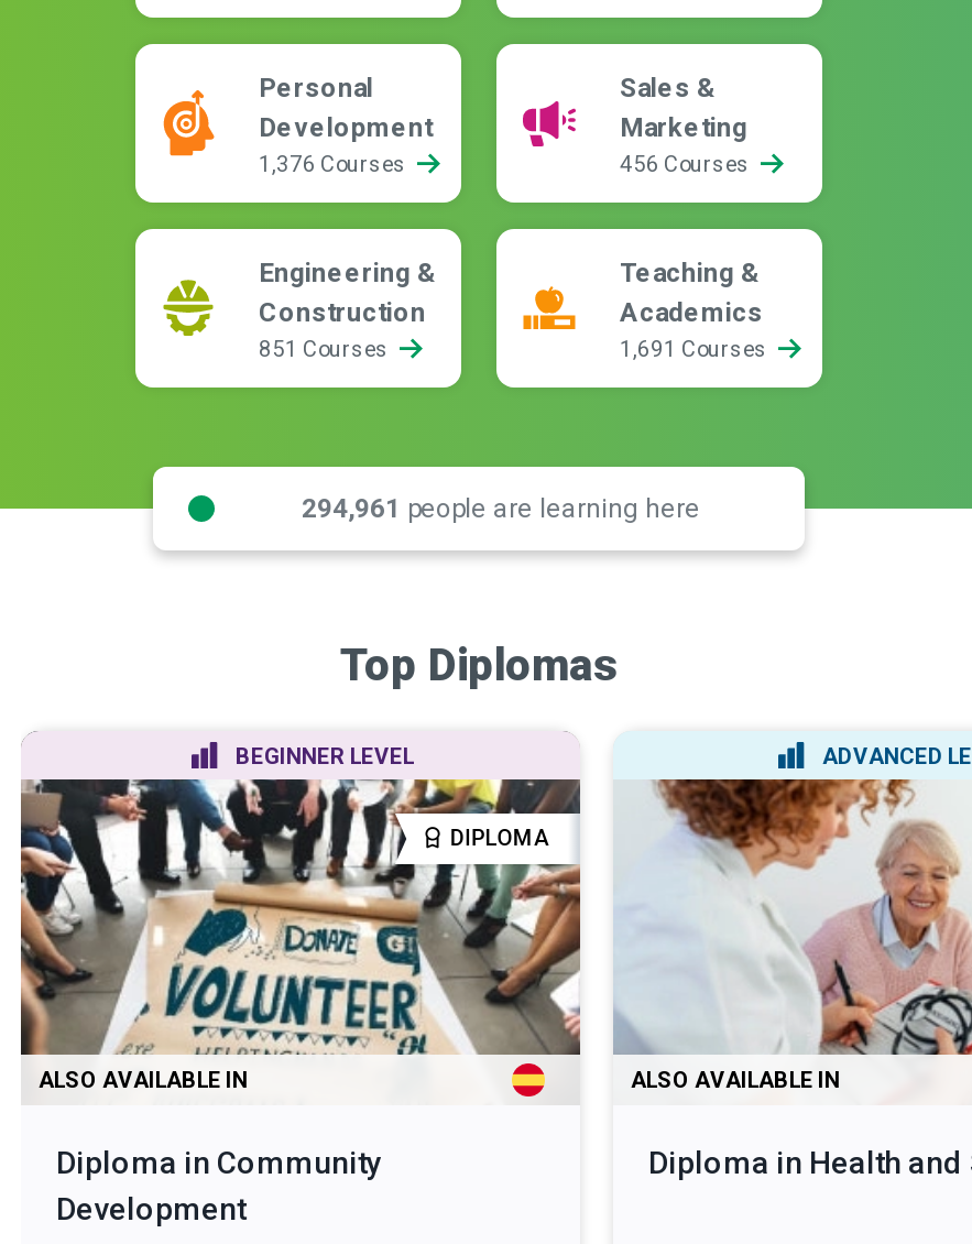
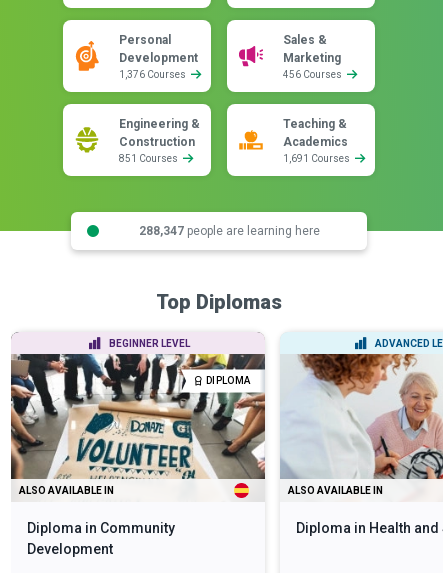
[302,492,700,523] 294,961 people are learning here -> [138,223,319,237] 288,347 people are learning here

